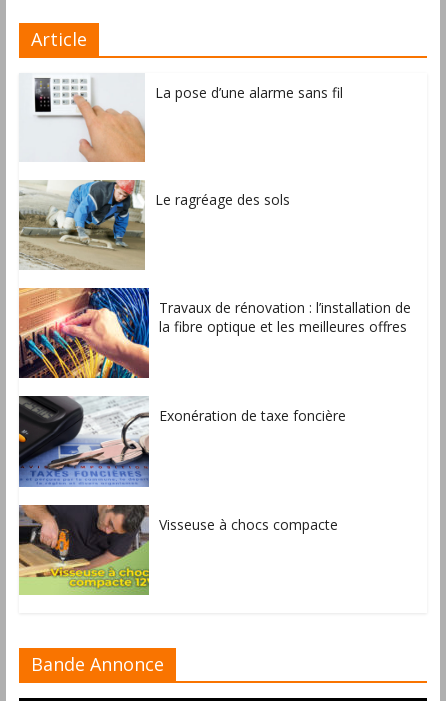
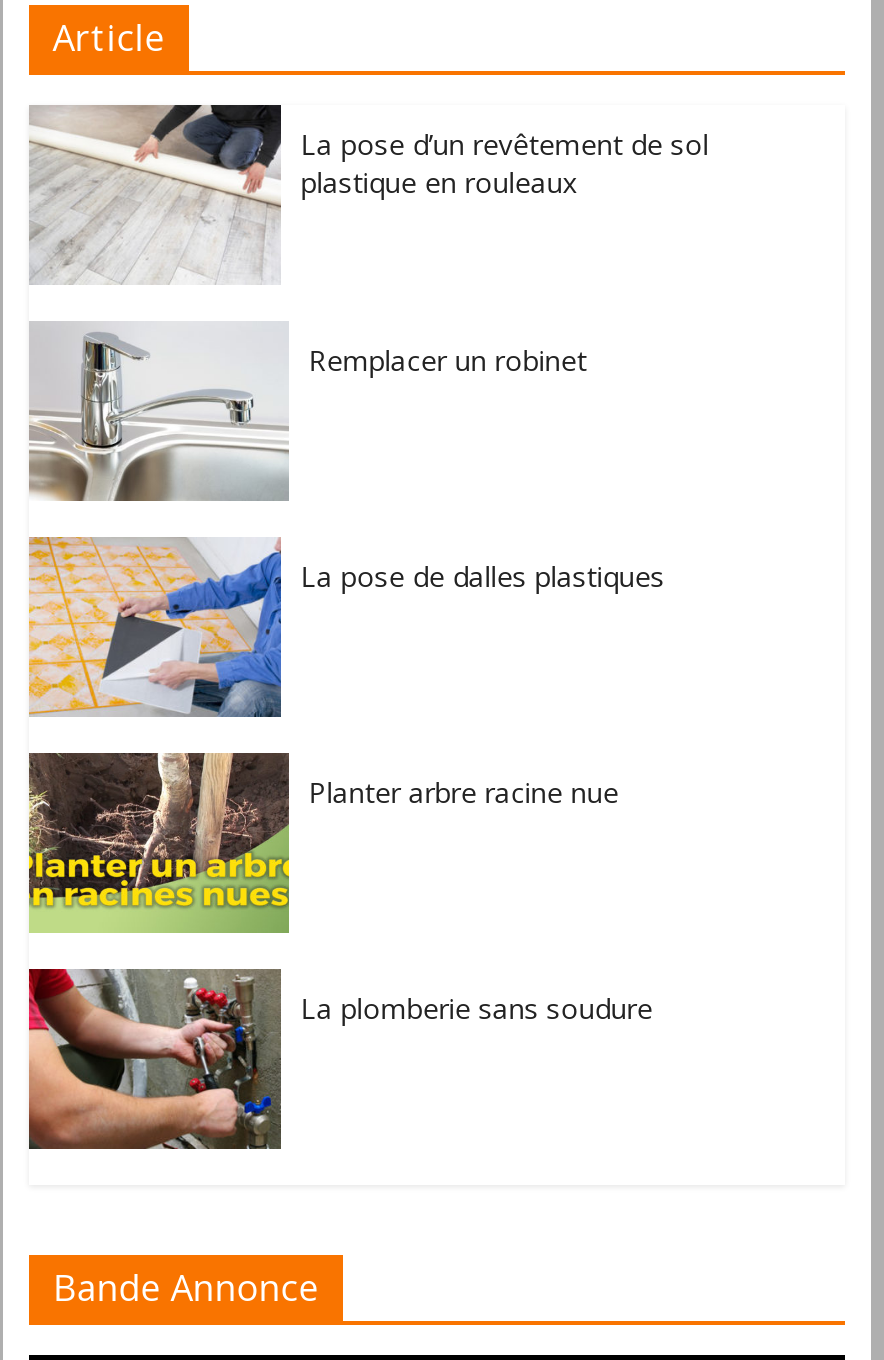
[20,74,343,162] [image] | La pose d’une alarme sans fil -> [29,103,709,283] [image] | La pose d’un revêtement de sol | plastique en rouleaux
[18,179,290,271] [image] | Le ragréage des sols -> [31,319,587,503] [image] | Remplacer un robinet
[18,287,411,379] [image] | Travaux de rénovation : l’installation de | la fibre optique et les meilleures offres -> [27,535,665,719] [image] | La pose de dalles plastiques
[18,395,346,488] [image] | Exonération de taxe foncière -> [27,751,619,935] [image] | Planter arbre racine nue
[18,504,338,596] [image] | Visseuse à chocs compacte -> [27,969,653,1151] [image] | La plomberie sans soudure

